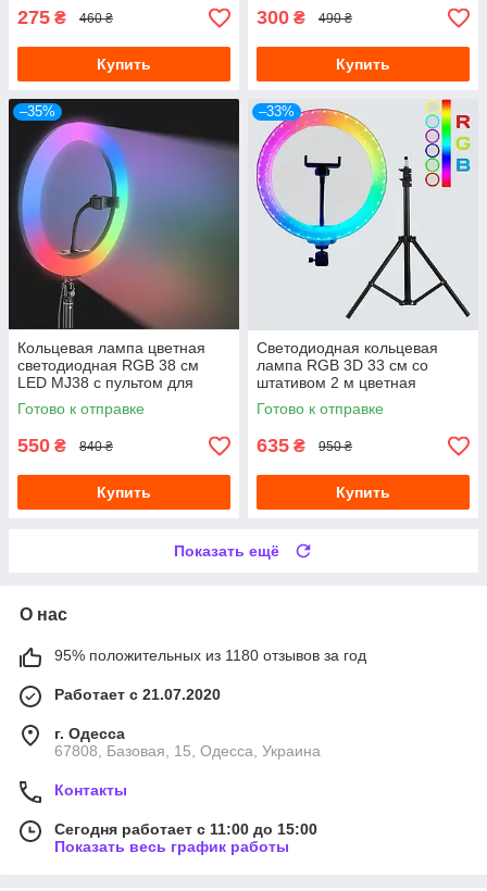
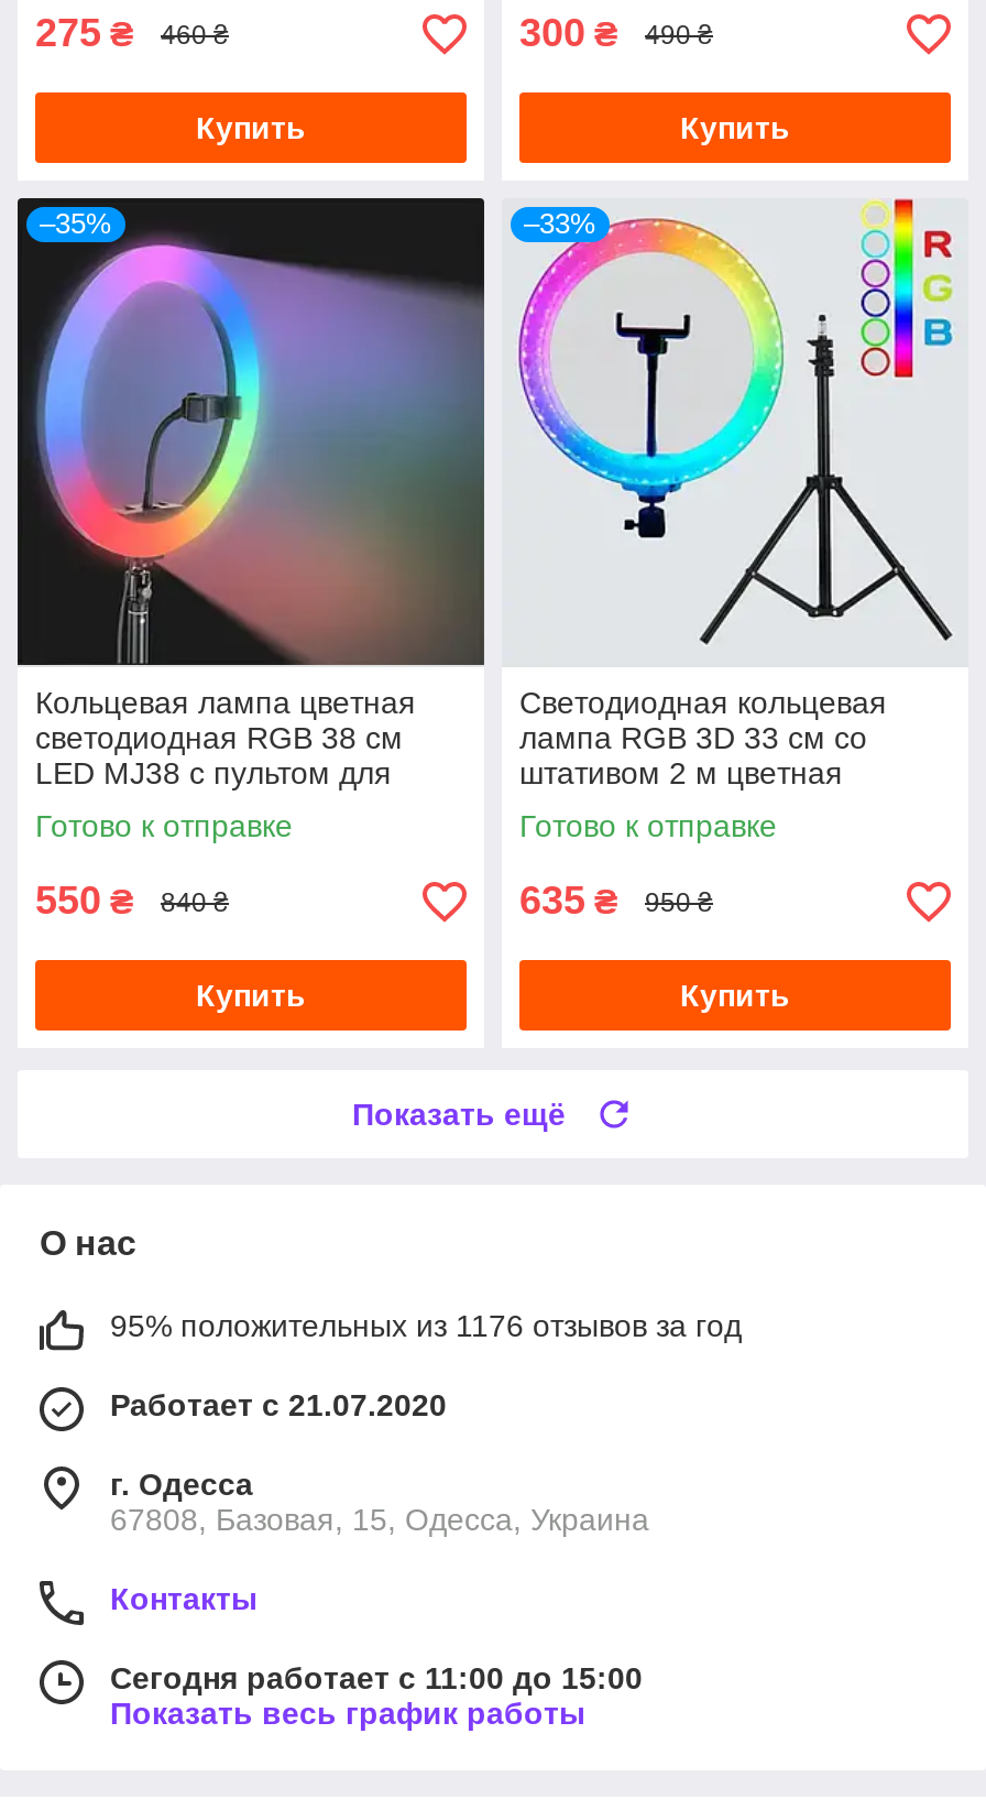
[54,647,366,664] 95% положительных из 1180 отзывов за год -> [110,1309,742,1344] 95% положительных из 1176 отзывов за год

